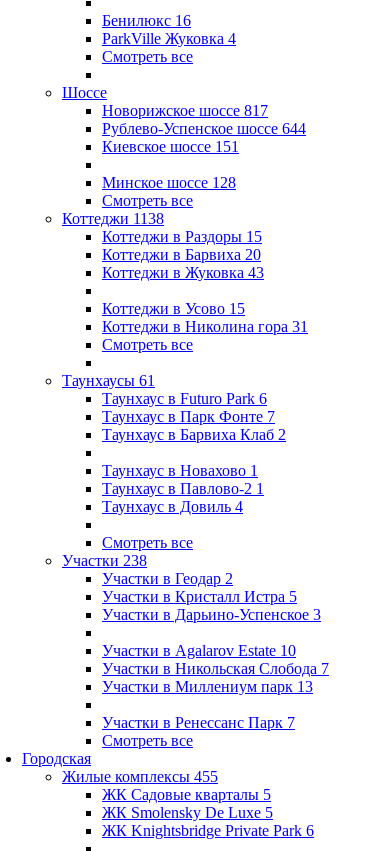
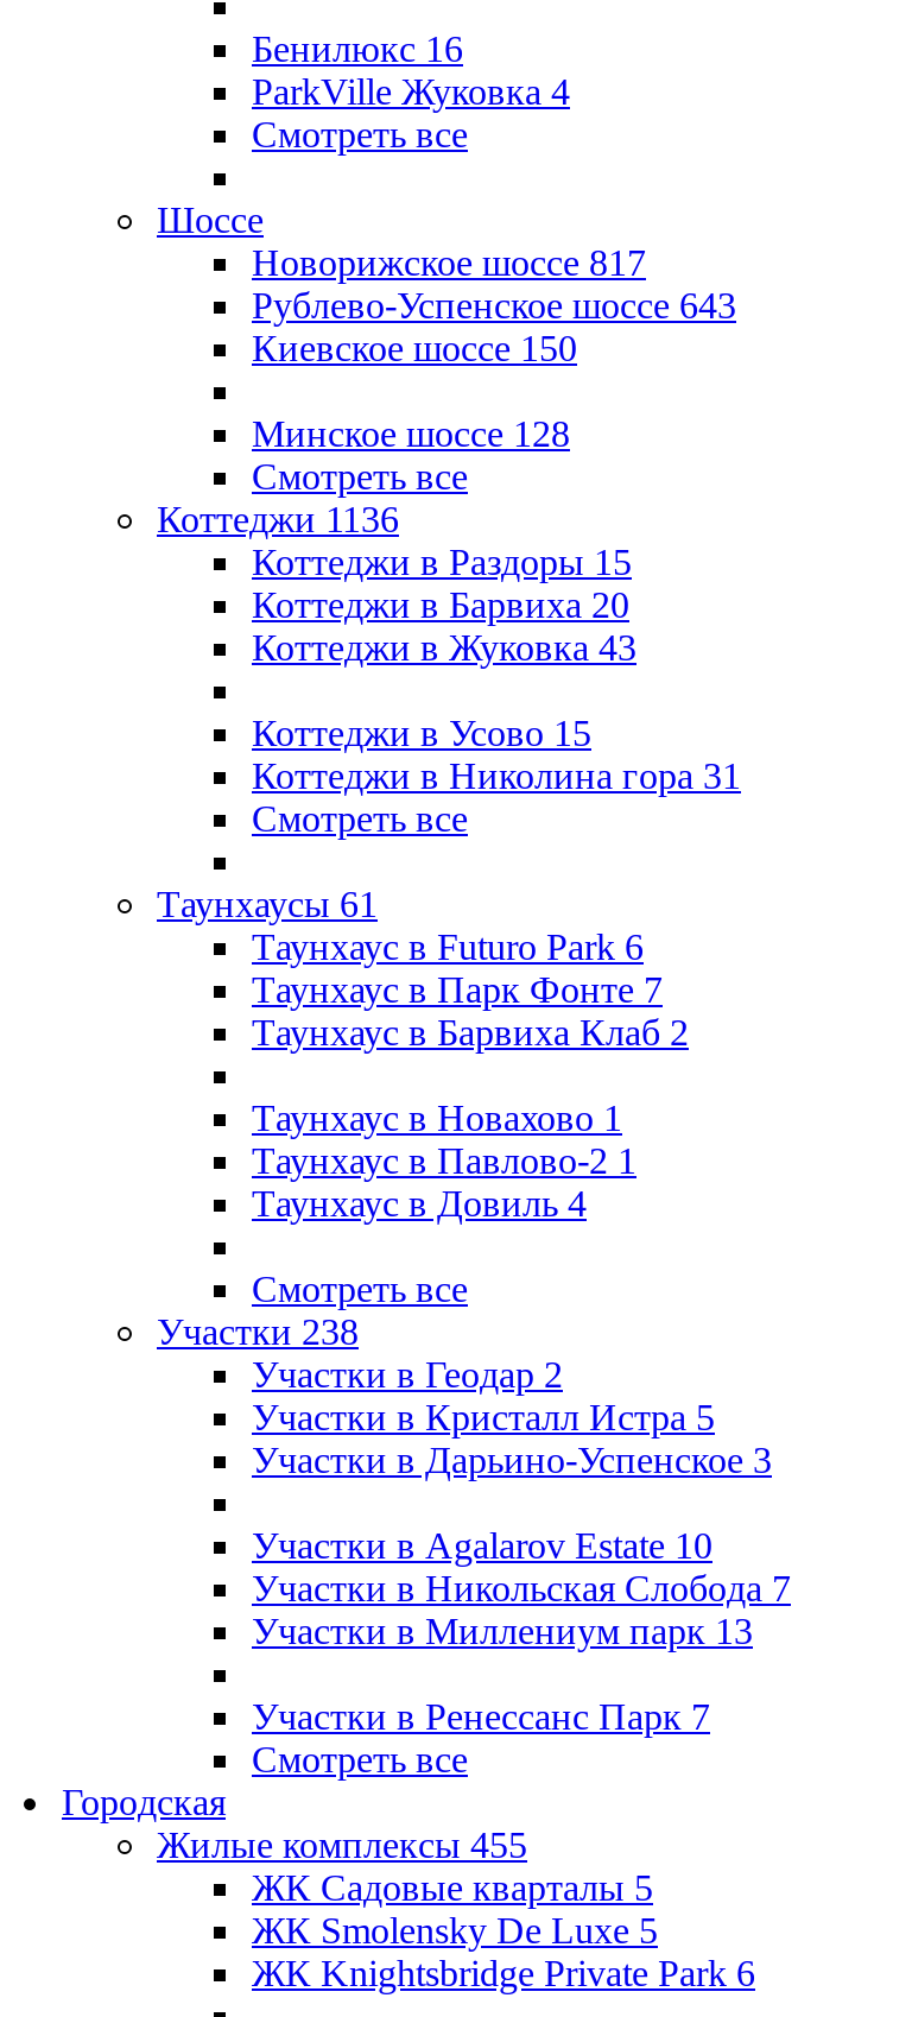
[102,120,306,137] Рублево-Успенское шоссе 644 -> [252,285,736,325] Рублево-Успенское шоссе 643
[102,138,239,155] Киевское шоссе 151 -> [252,328,577,368] Киевское шоссе 150
[62,210,164,227] Коттеджи 1138 -> [157,499,399,539] Коттеджи 1136

